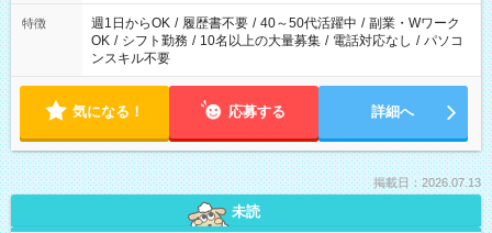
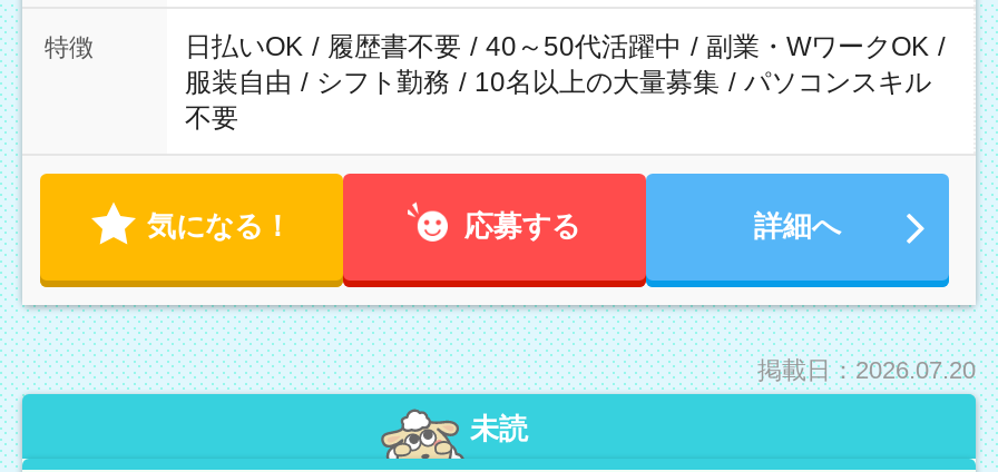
[91,15,463,66] 週1日からOK / 履歴書不要 / 40～50代活躍中 / 副業・Wワーク | OK / シフト勤務 / 10名以上の大量募集 / 電話対応なし / パソコ | ンスキル不要 -> [185,31,945,134] 日払いOK / 履歴書不要 / 40～50代活躍中 / 副業・WワークOK / | 服装自由 / シフト勤務 / 10名以上の大量募集 / パソコンスキル | 不要
[373,176,481,189] 掲載日：2026.07.13 -> [757,356,976,383] 掲載日：2026.07.20

